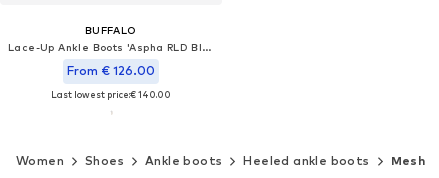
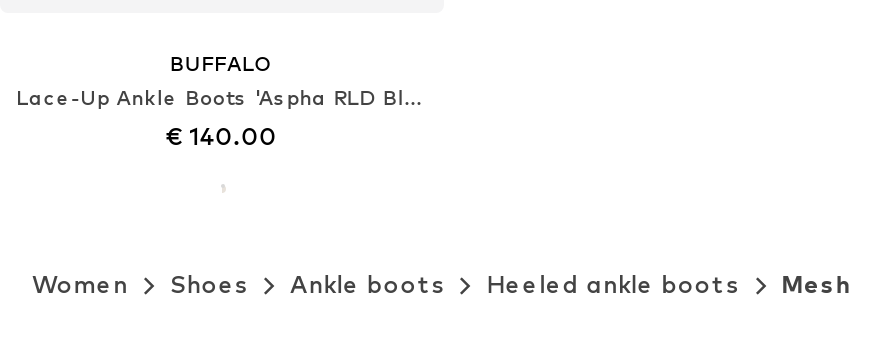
[51,63,171,100] From € 126.00 | Last lowest price:€ 140.00 -> [166,121,278,151] € 140.00

